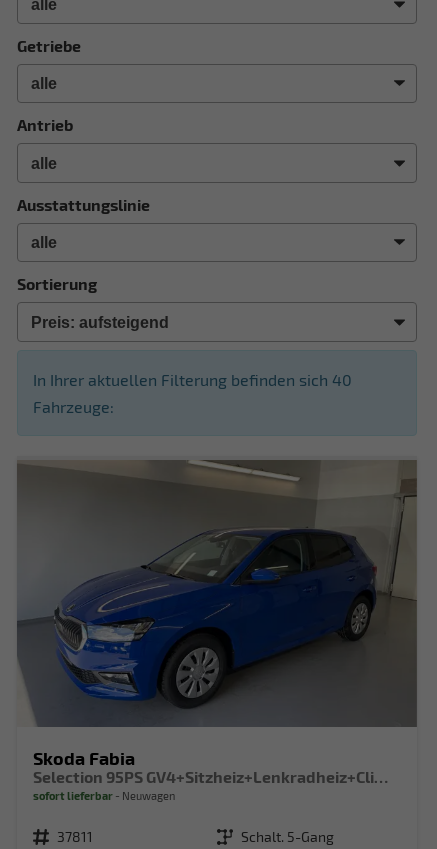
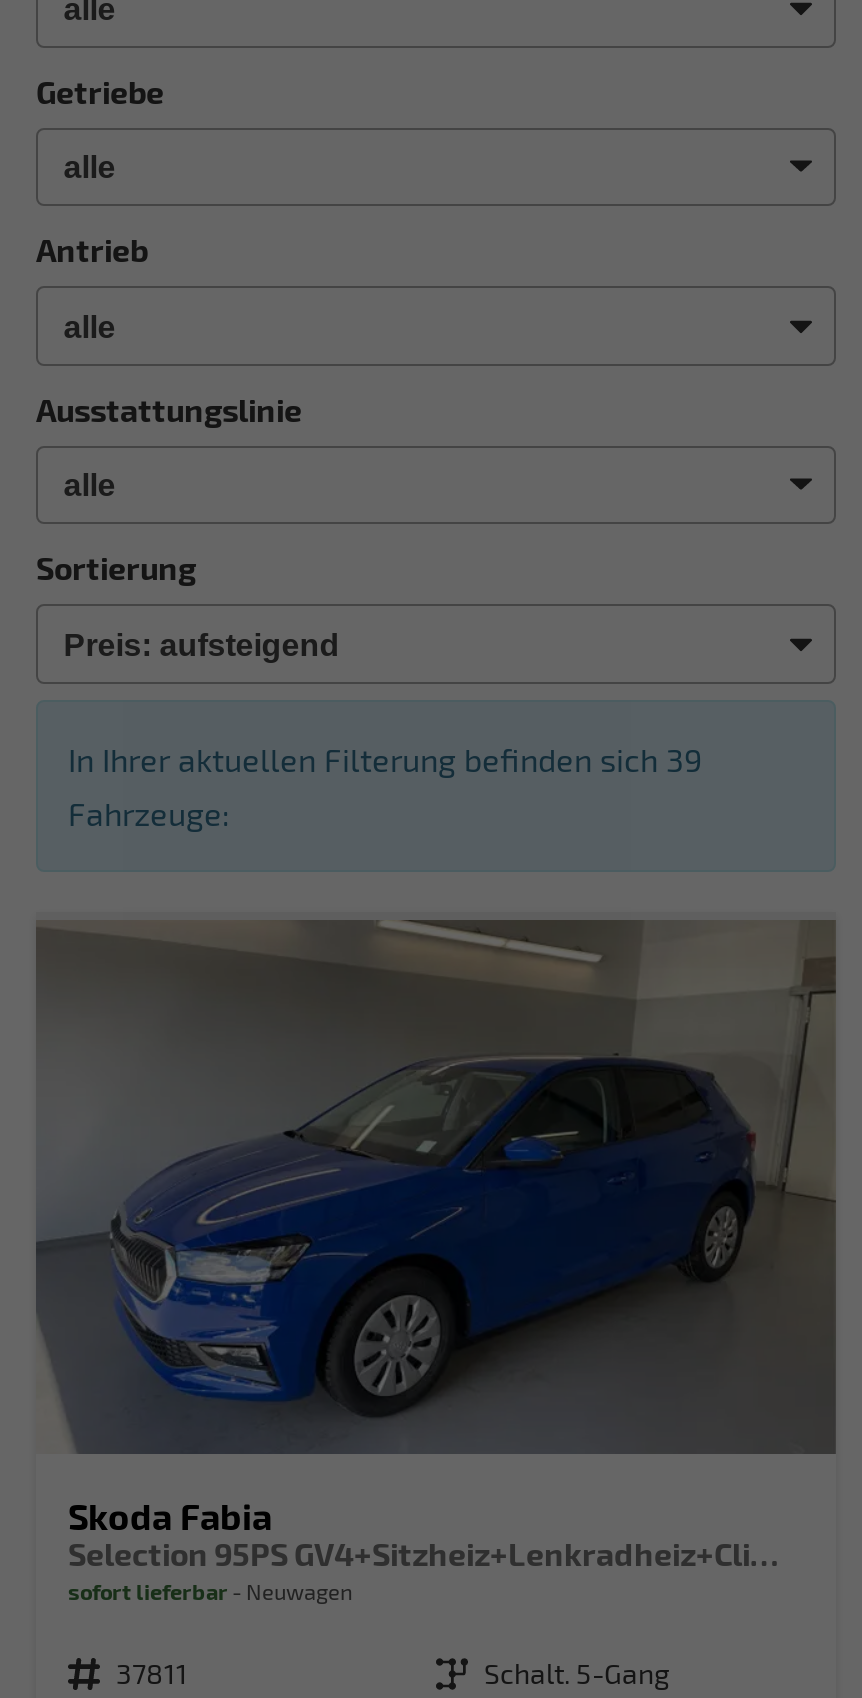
[33,370,352,389] In Ihrer aktuellen Filterung befinden sich 40 -> [68,740,702,778] In Ihrer aktuellen Filterung befinden sich 39

